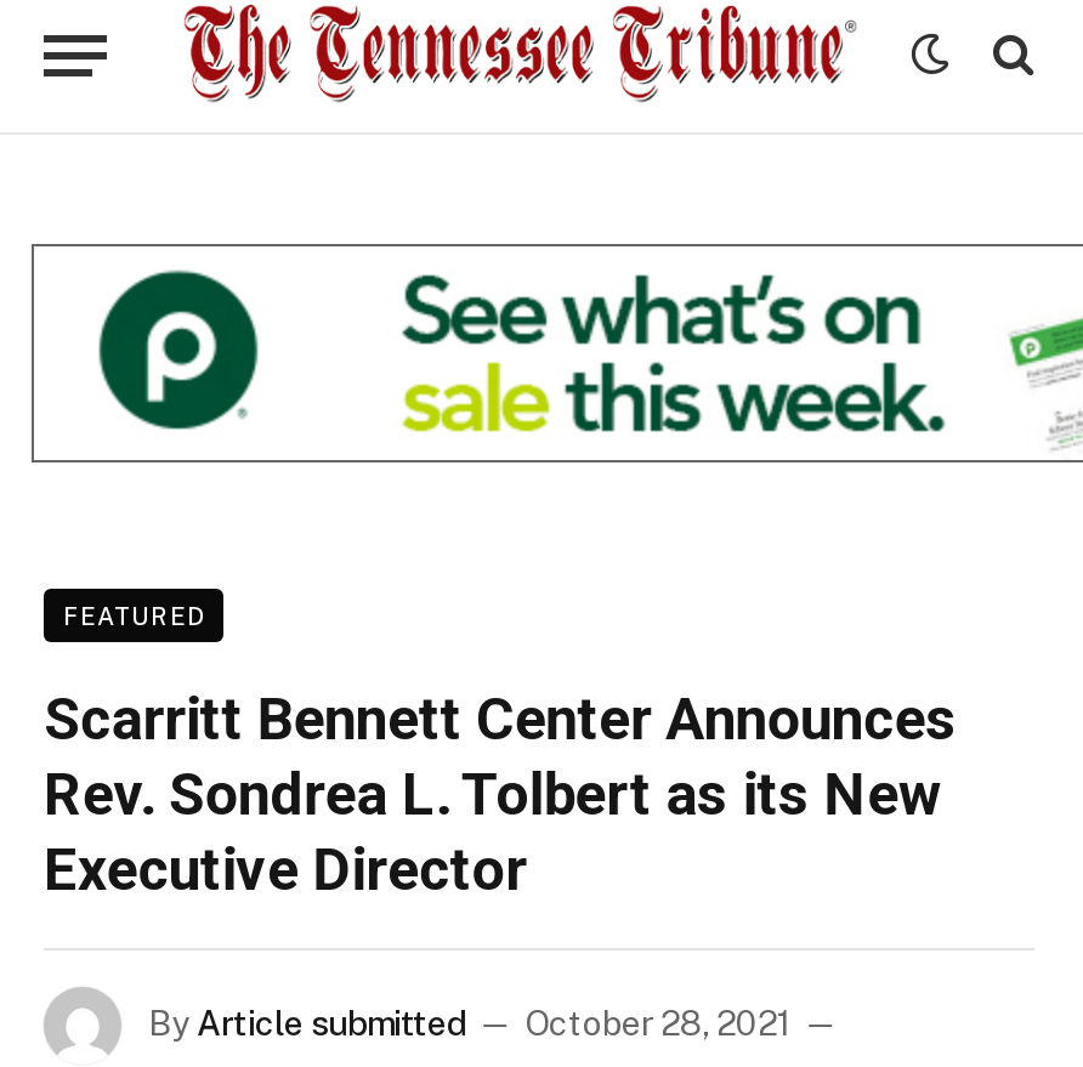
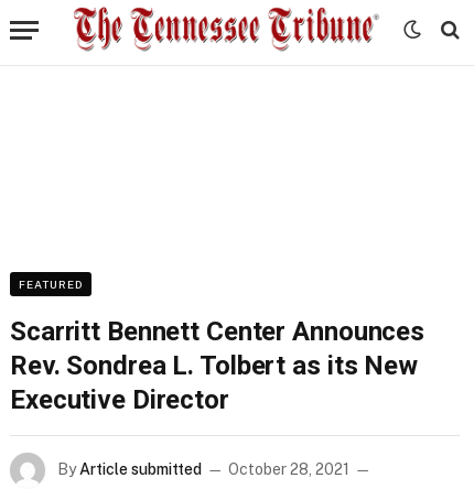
[29,242,1076,465] [image] -> none

